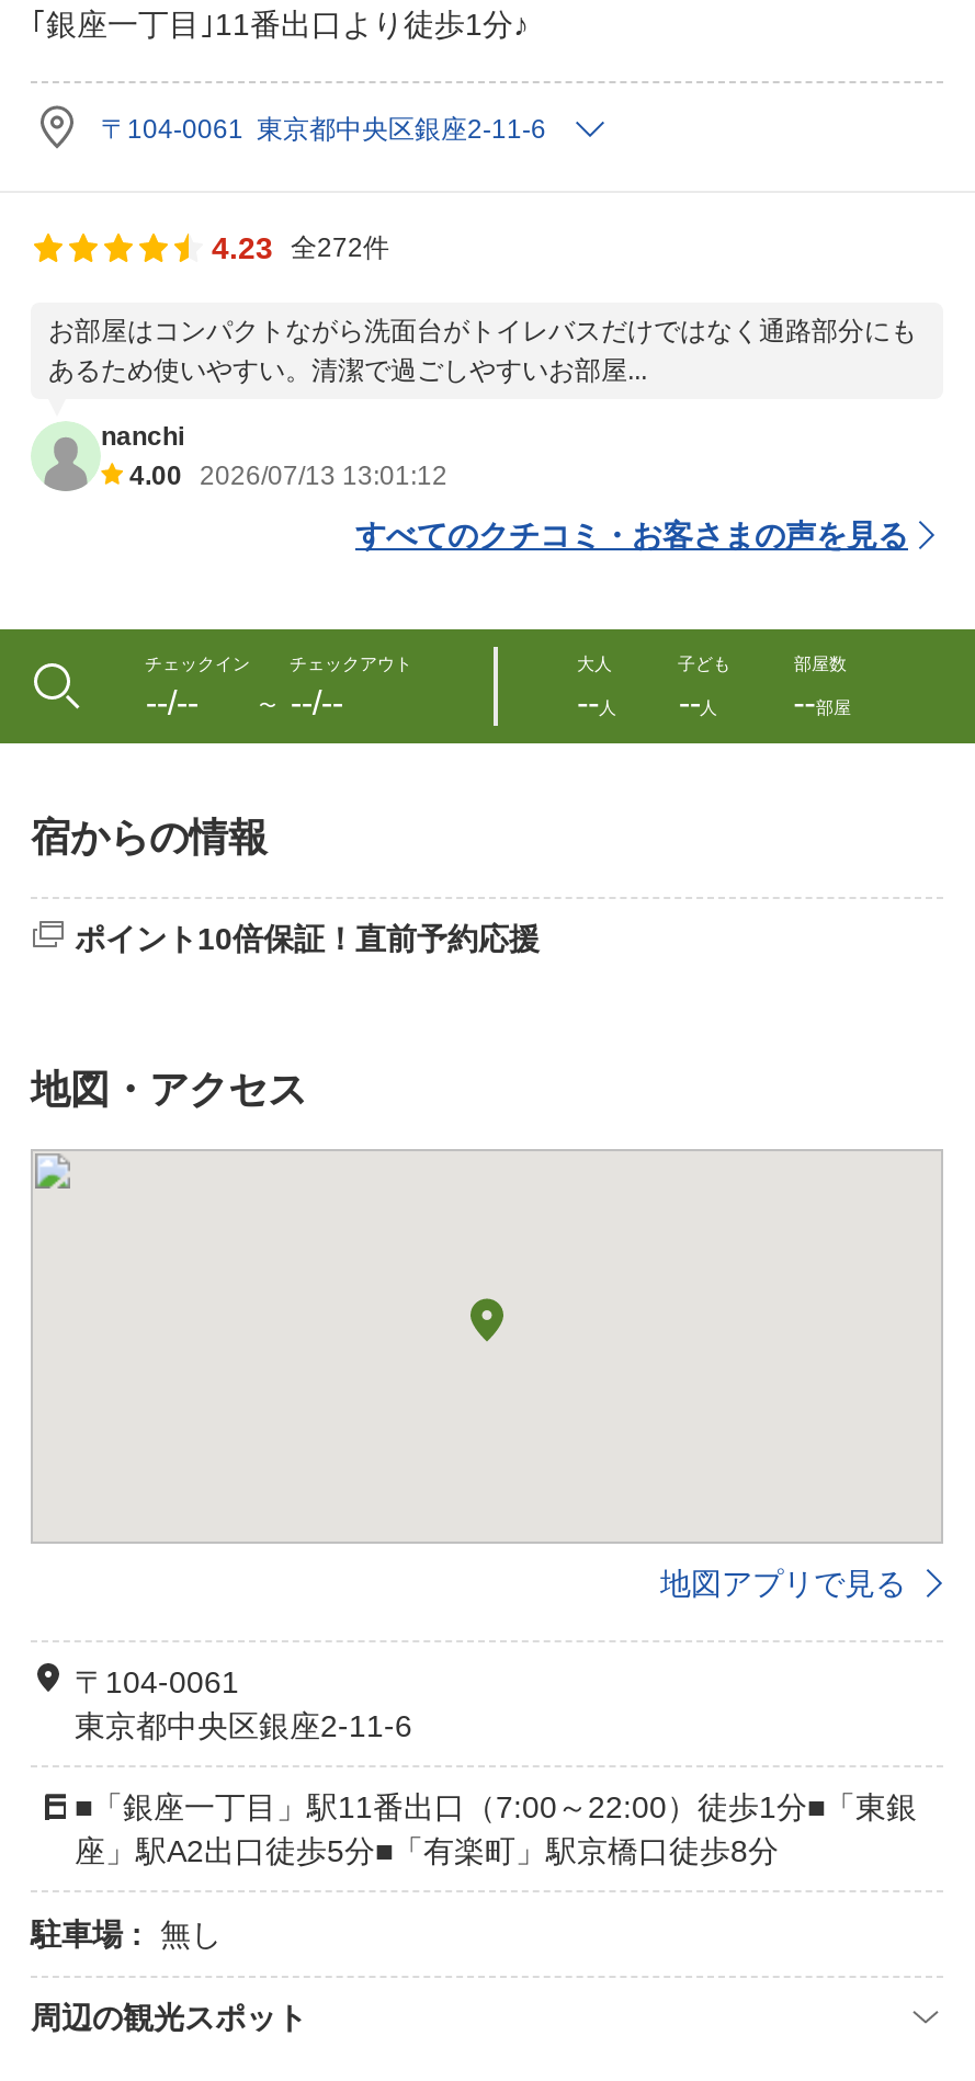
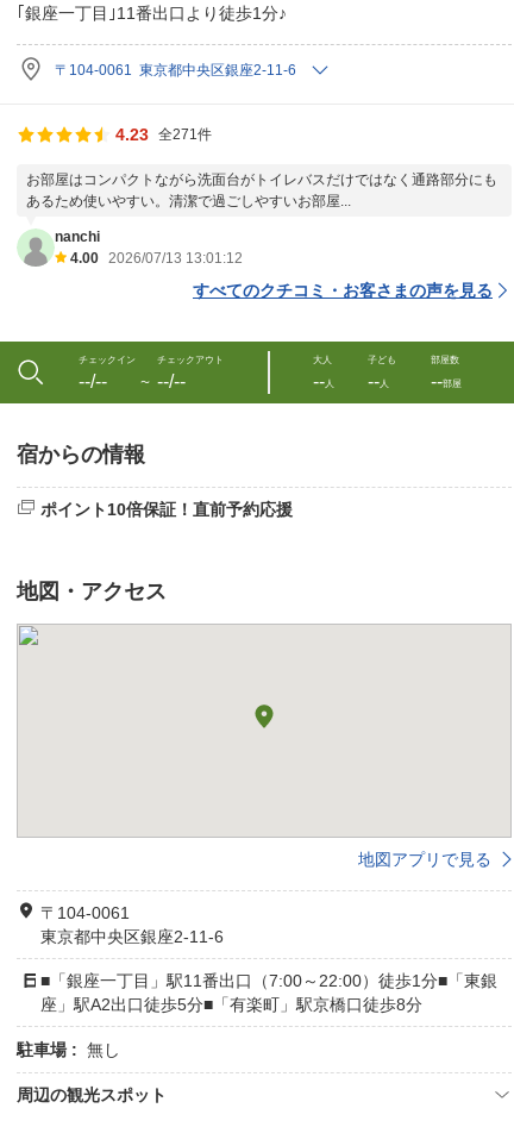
[212,230,389,265] 4.23 全272件 -> [115,125,211,144] 4.23 全271件

